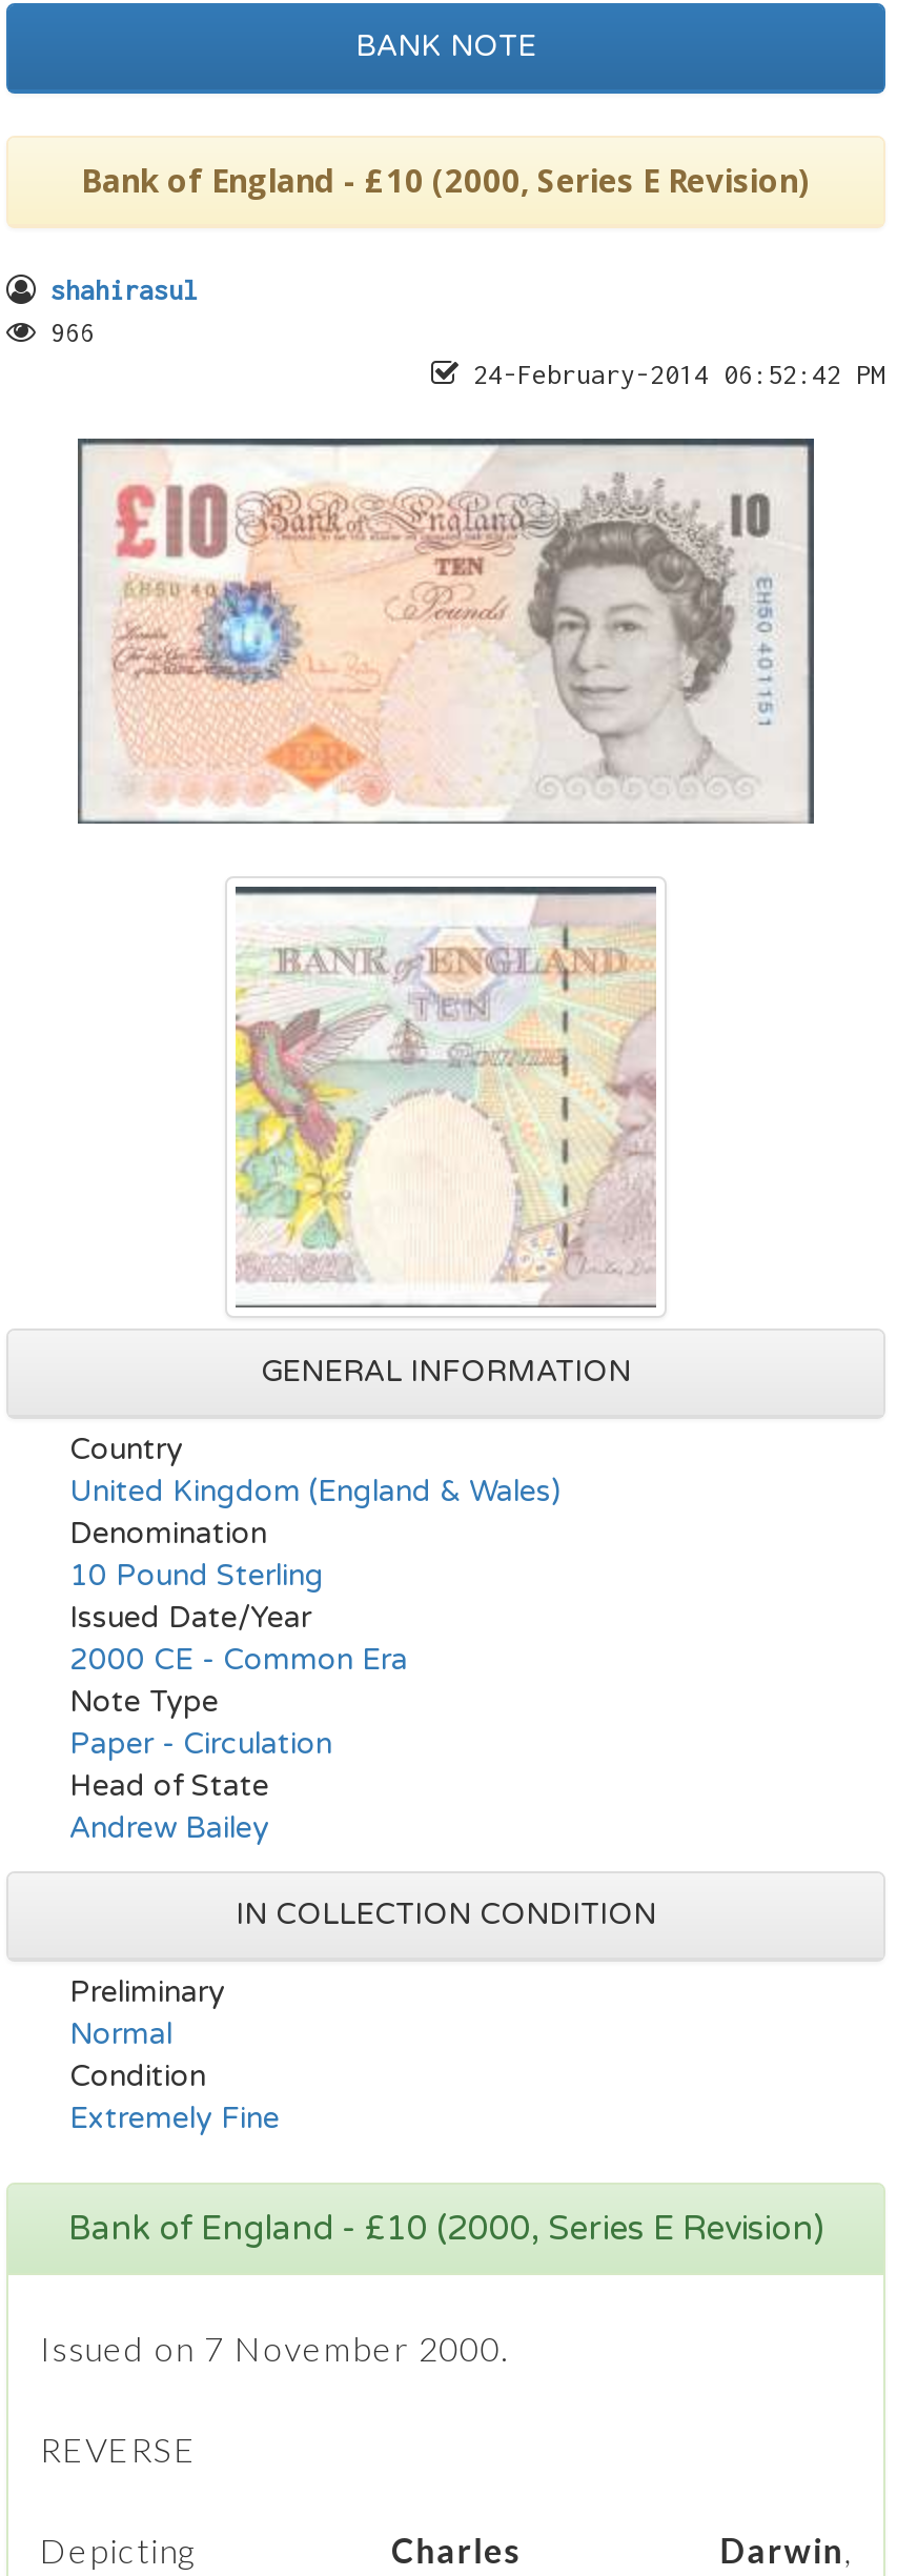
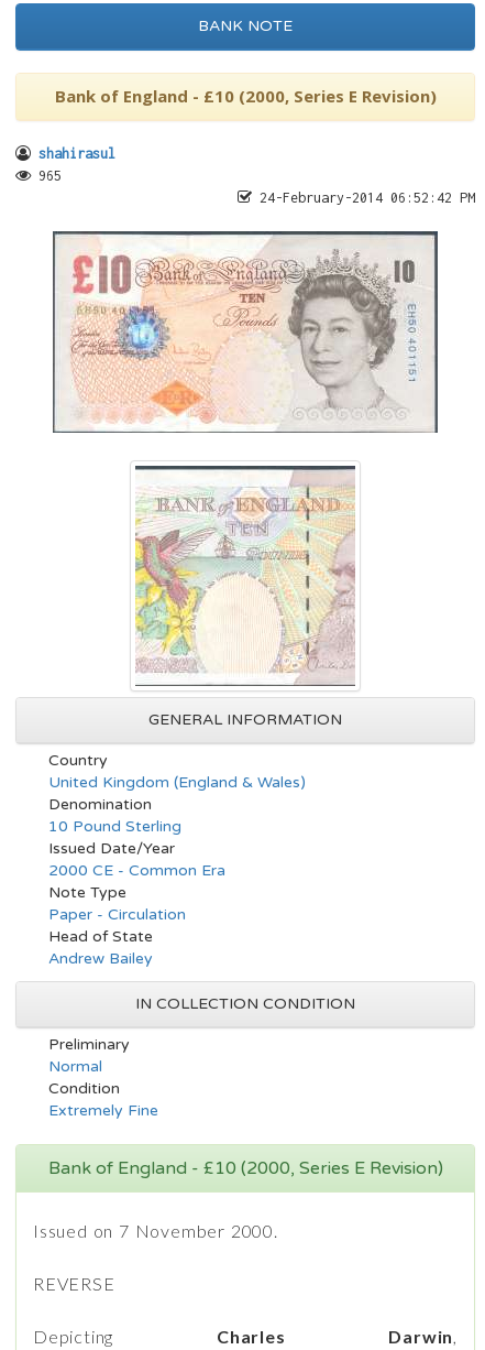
[36,317,95,348] 966 -> [31,167,62,184] 965

